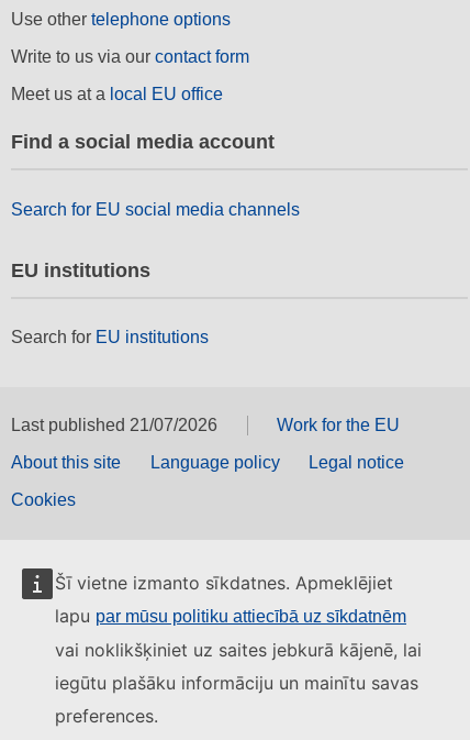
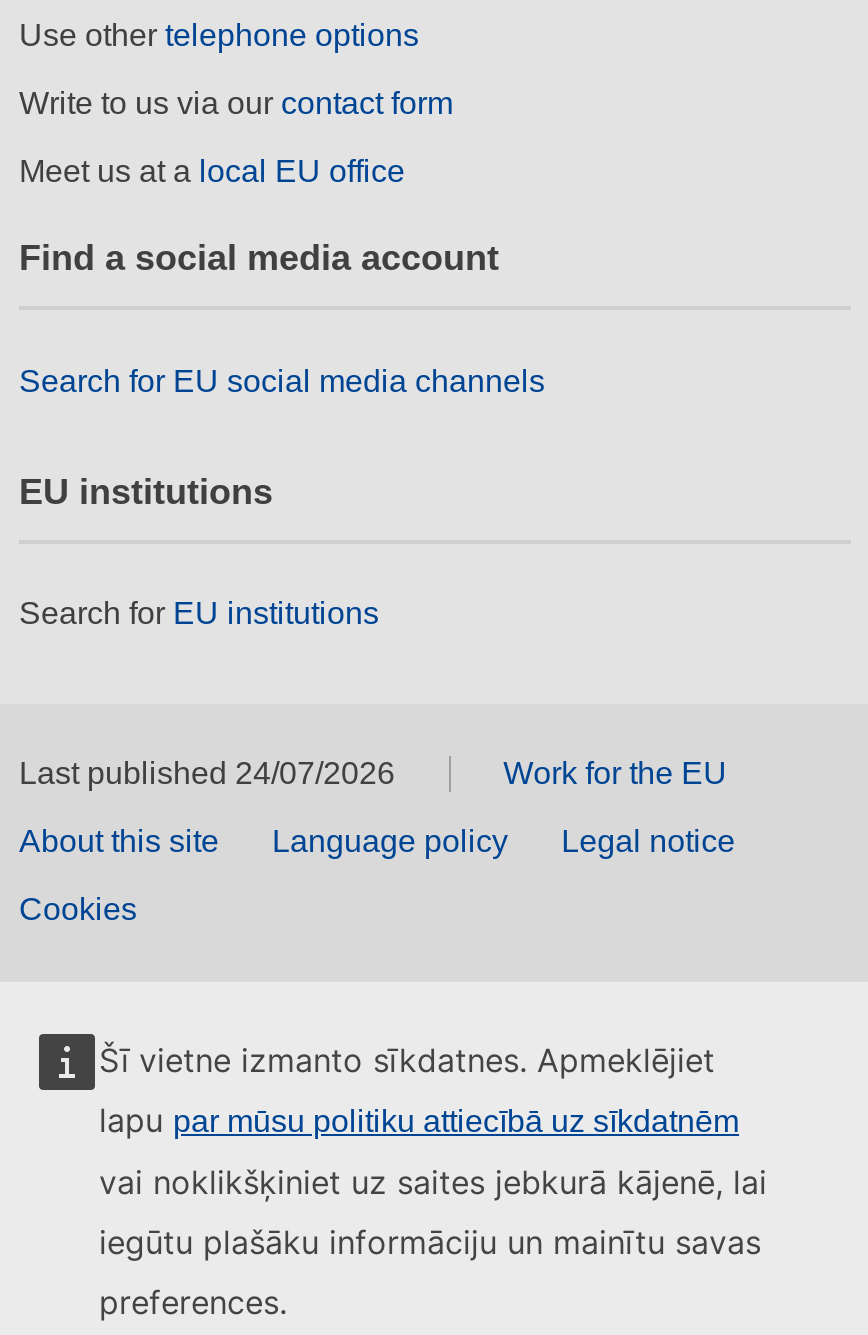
[11,416,217,435] Last published 21/07/2026 -> [19,757,395,791] Last published 24/07/2026

